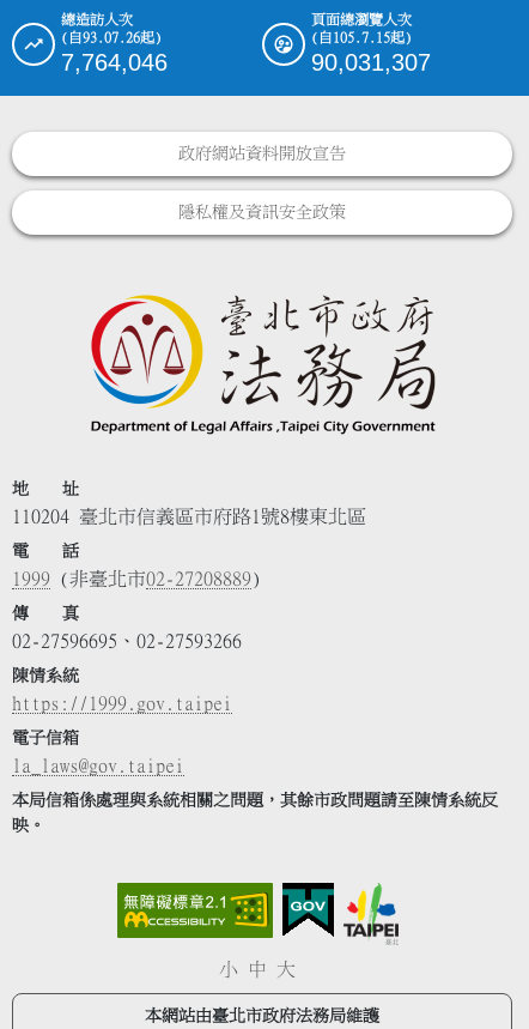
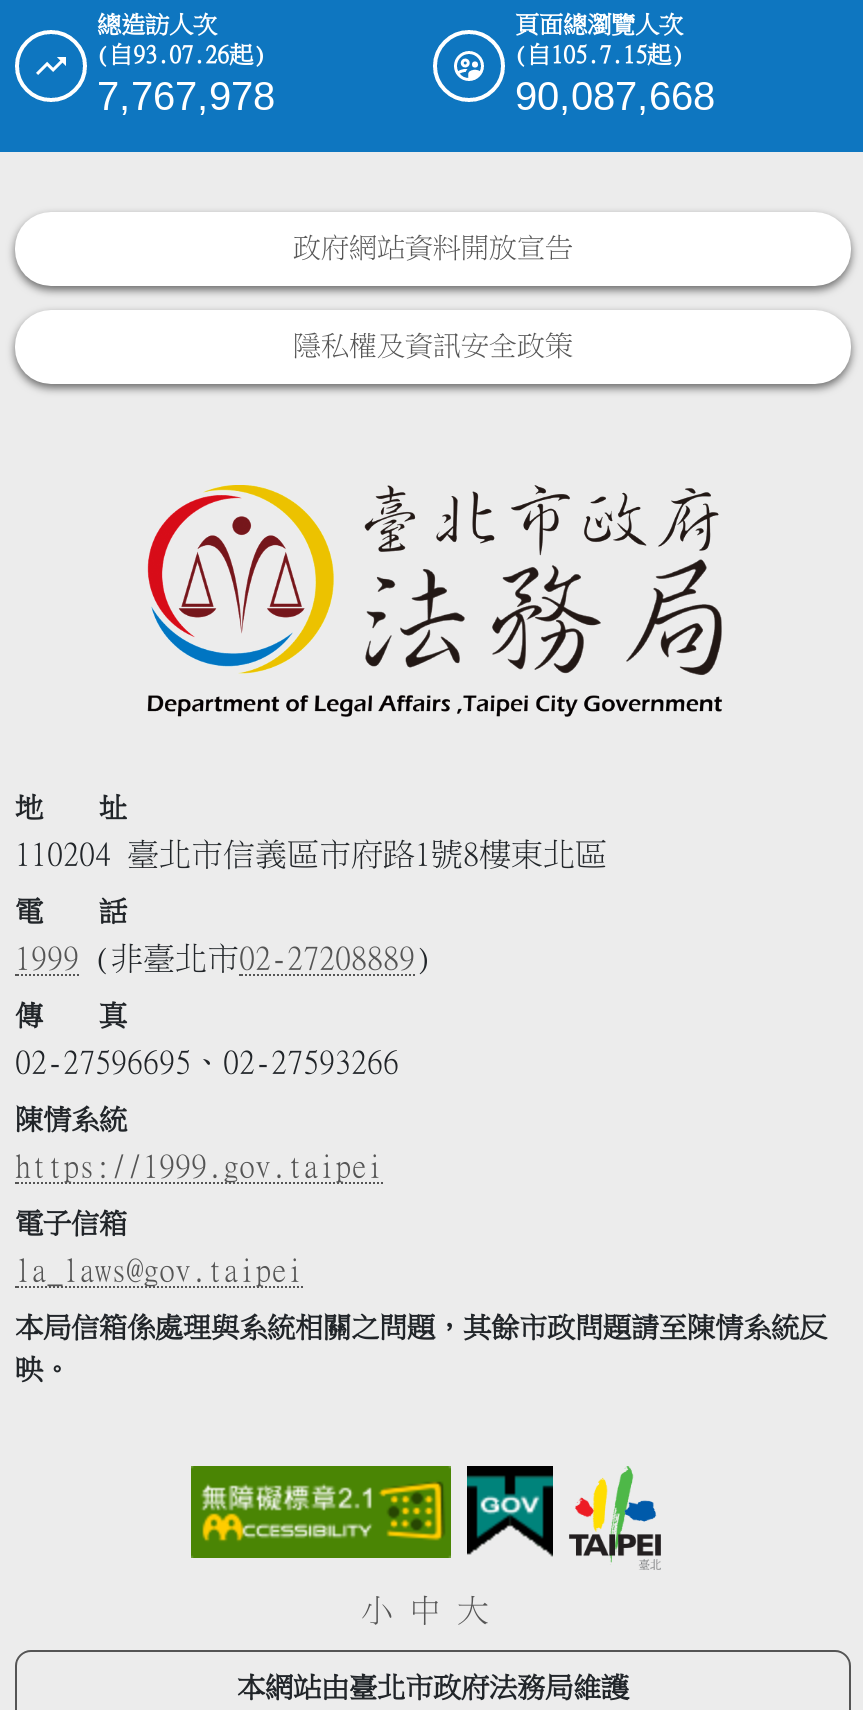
[61,49,168,75] 7,764,046 -> [97,73,275,117] 7,767,978
[311,49,431,75] 90,031,307 -> [515,73,715,117] 90,087,668

